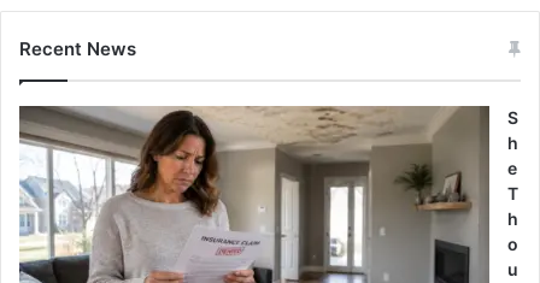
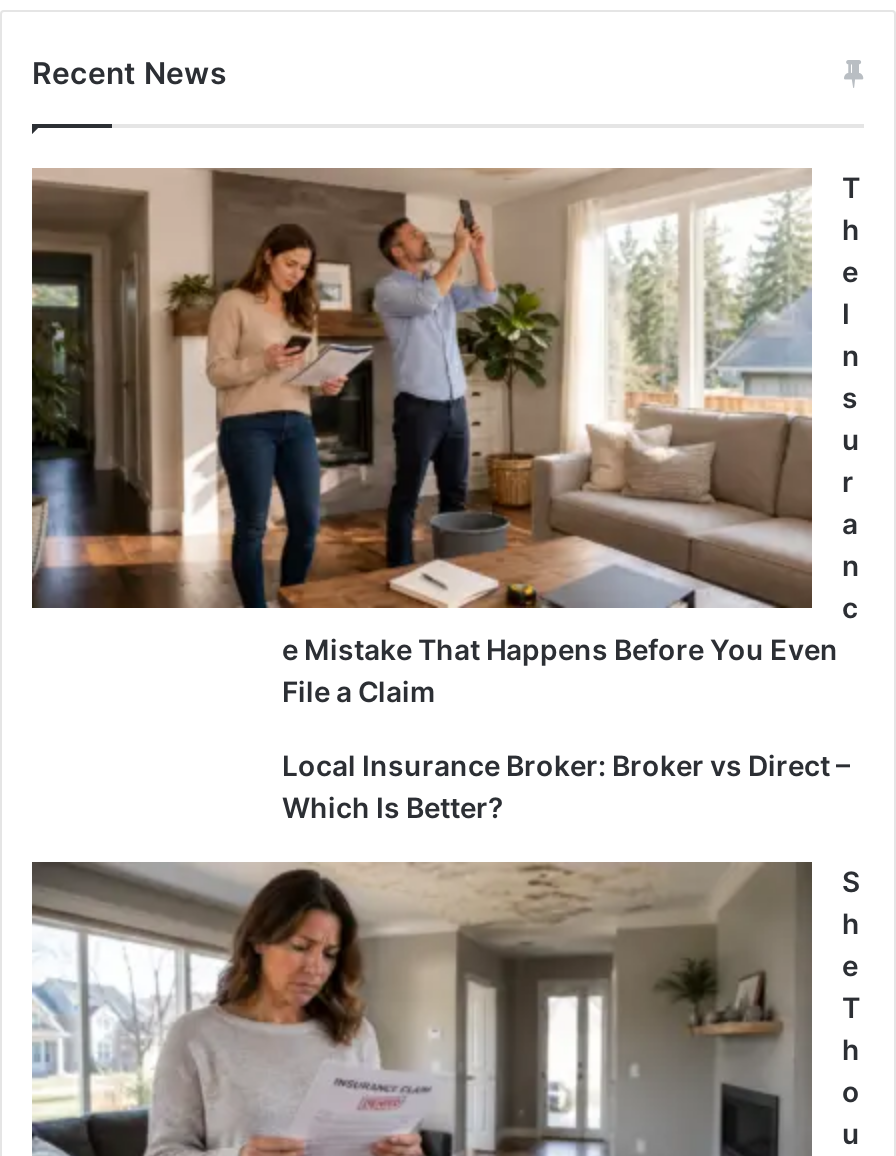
none -> [30,168,860,824] [image] | T | h | e | I | n | s | u | r | a | n | c | e Mistake That Happens Before You Even | File a Claim | Local Insurance Broker: Broker vs Direct – | Which Is Better?

